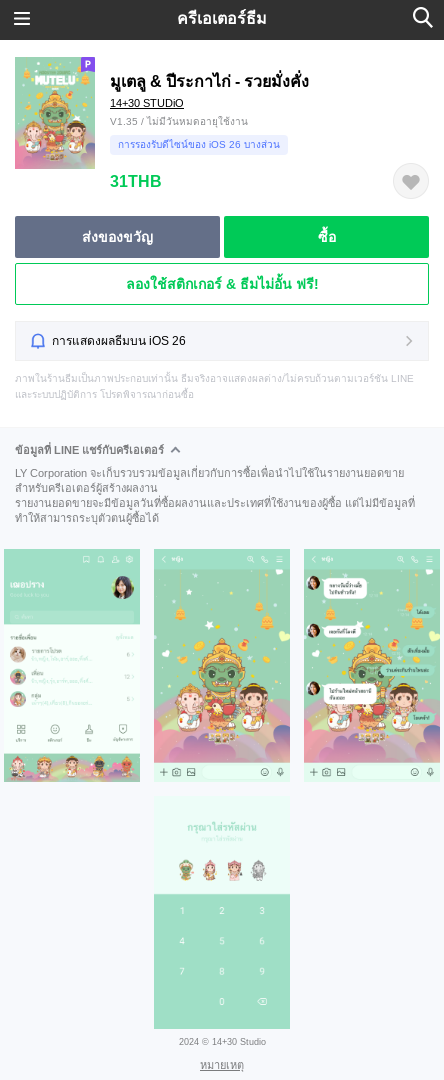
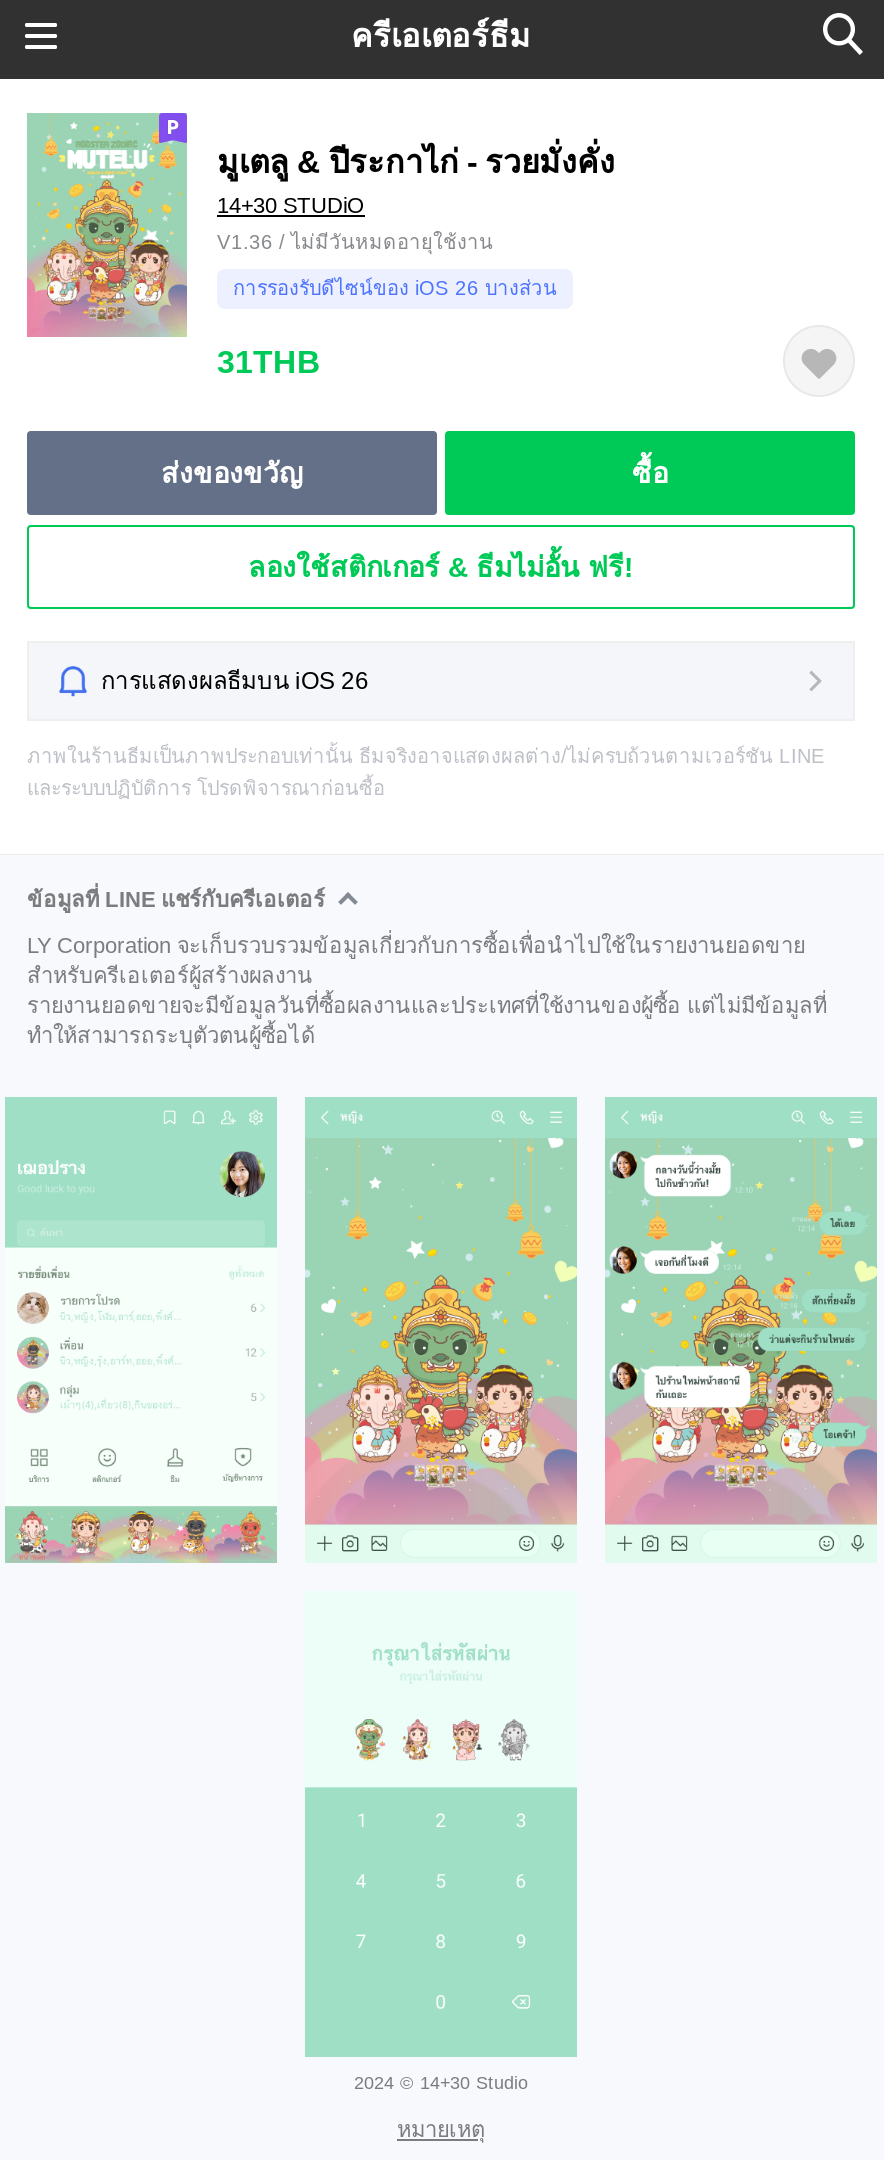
[110,116,248,127] V1.35 / ไม่มีวันหมดอายุใช้งาน -> [217,231,493,253] V1.36 / ไม่มีวันหมดอายุใช้งาน

